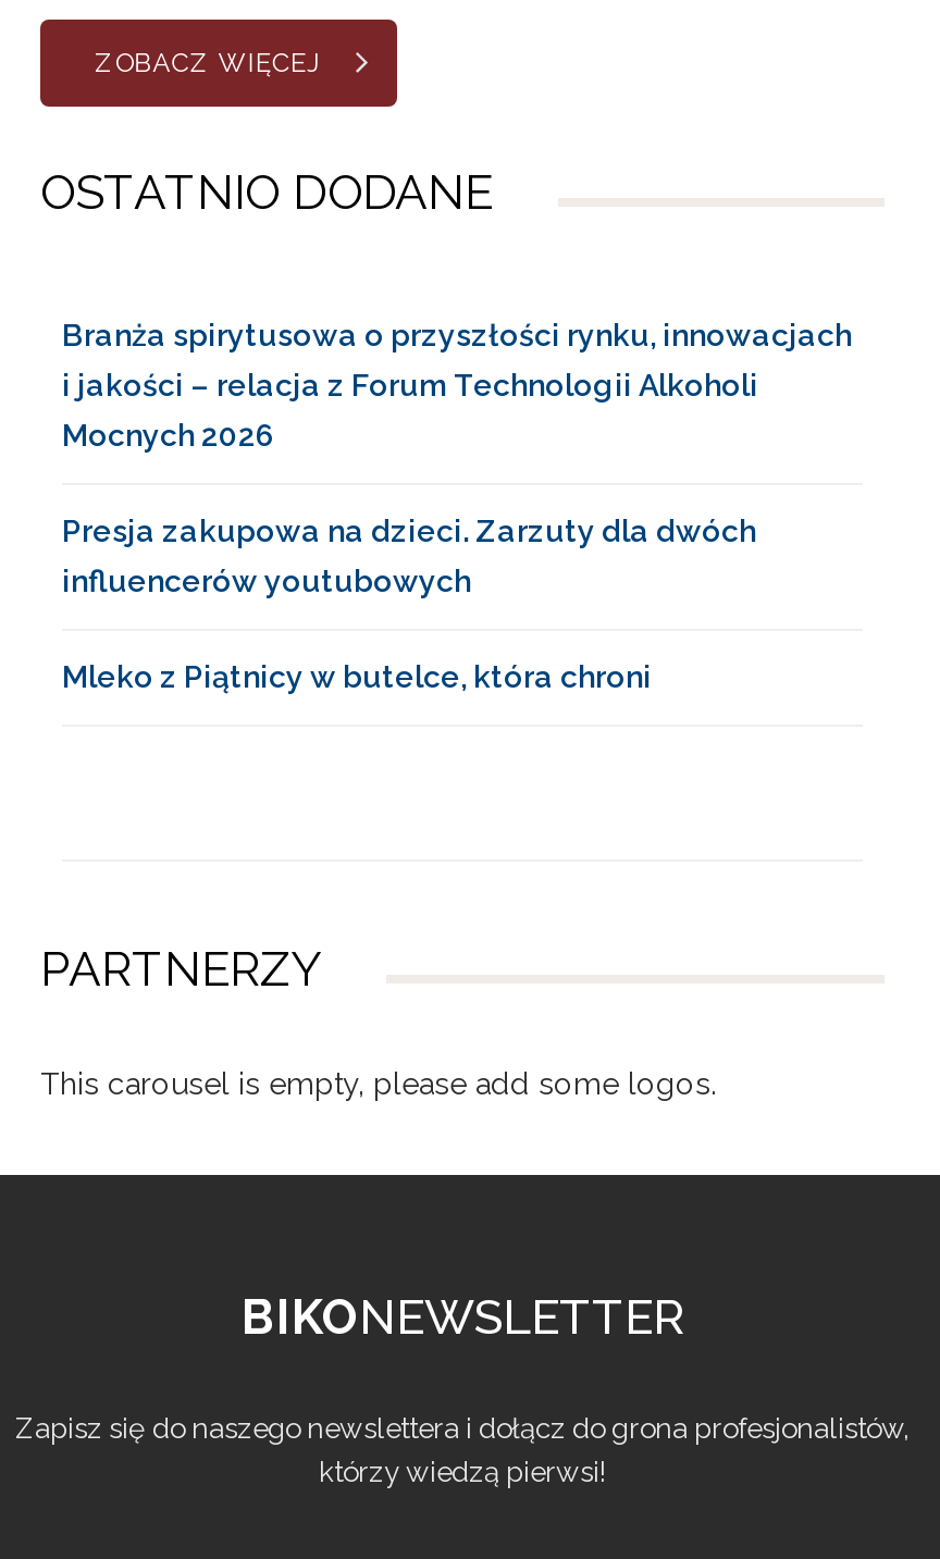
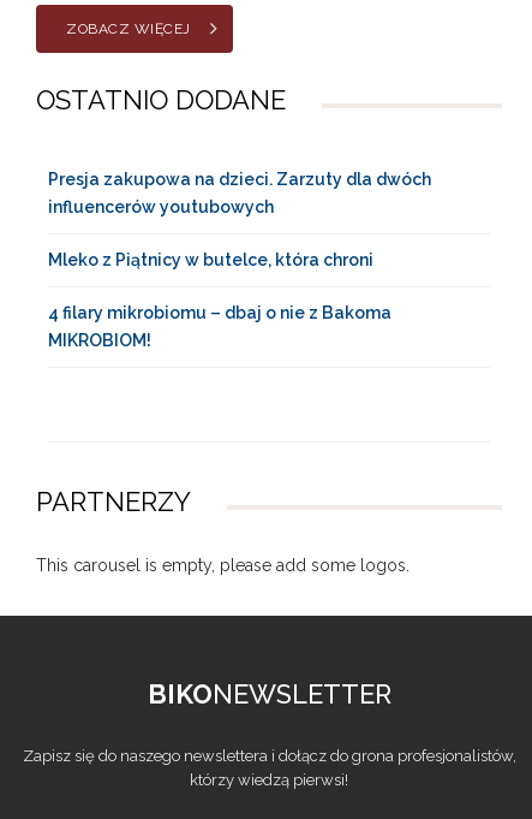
[62,317,852,452] Branża spirytusowa o przyszłości rynku, innowacjach | i jakości – relacja z Forum Technologii Alkoholi | Mocnych 2026 -> none
moved [62,513,756,694] -> [48,169,431,269]: Presja zakupowa na dzieci. Zarzuty dla dwóch | influencerów youtubowych | Mleko z Piątnicy w butelce, która chroni
none -> [48,303,391,350] 4 filary mikrobiomu – dbaj o nie z Bakoma | MIKROBIOM!

